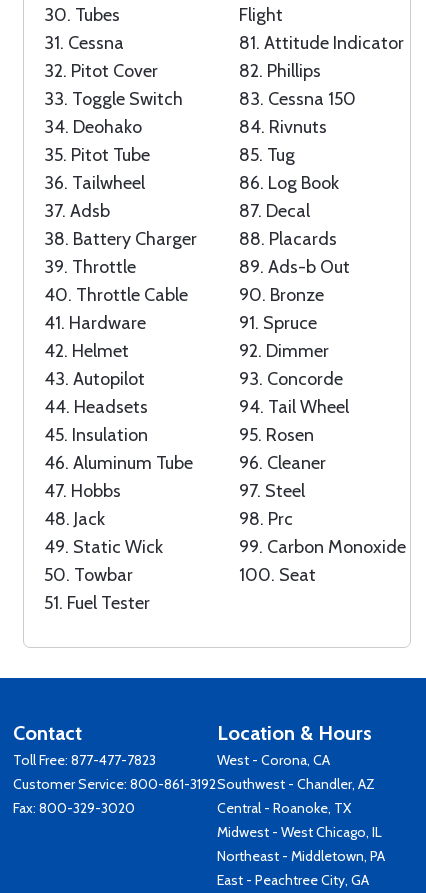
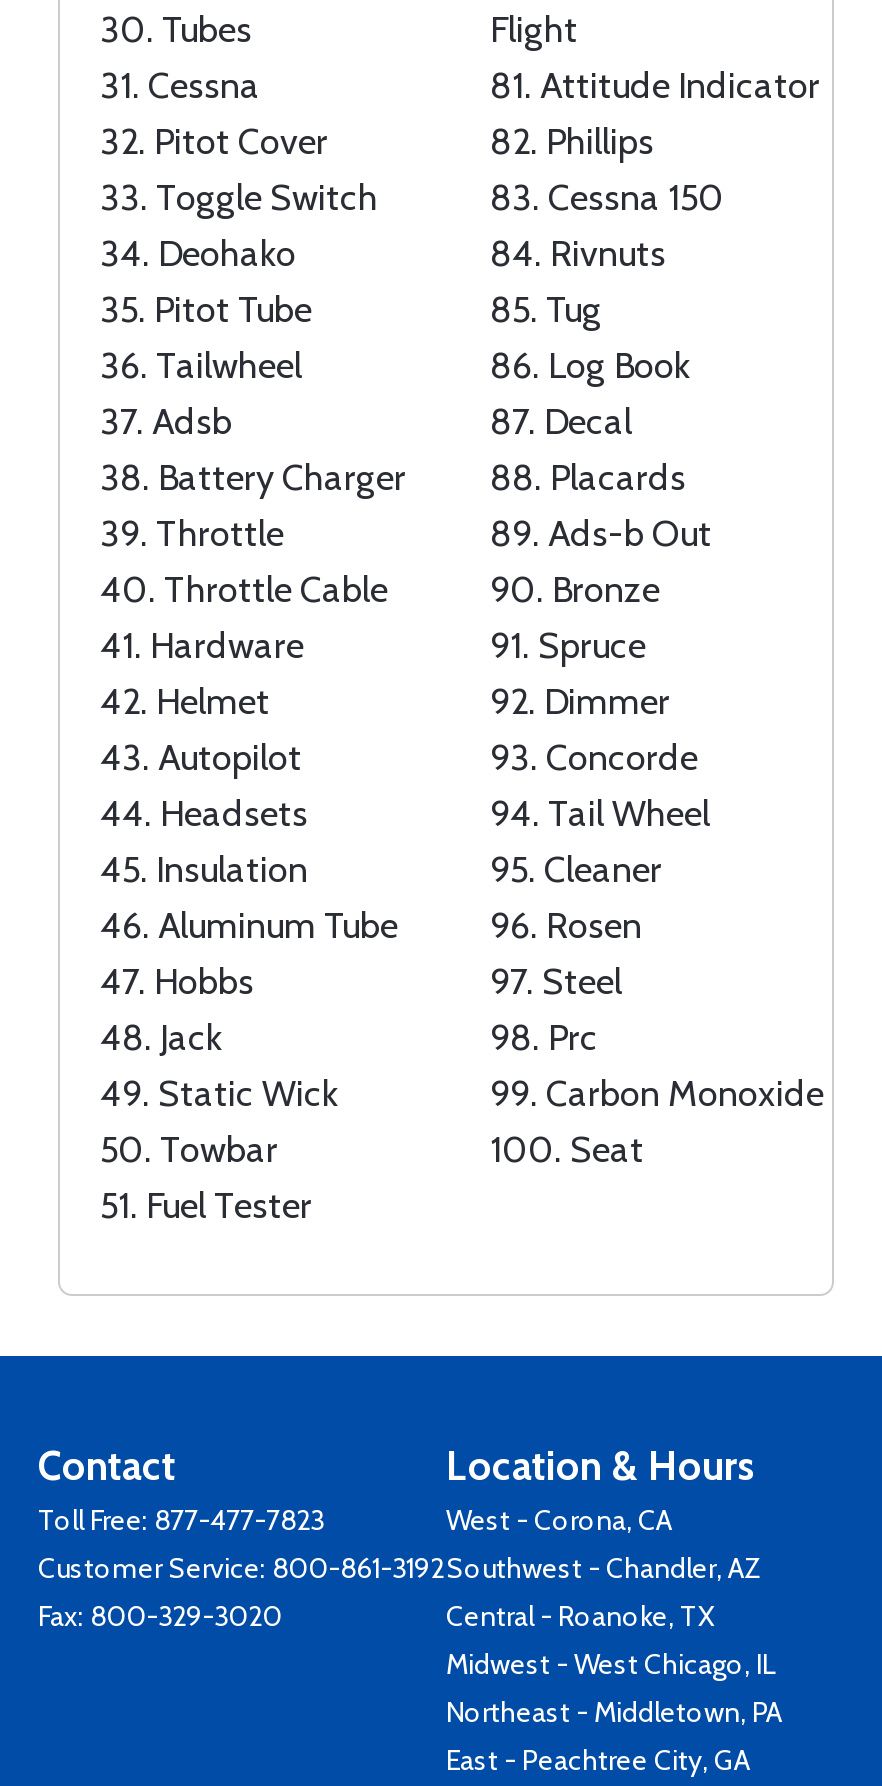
[239,424,326,474] 95. Rosen | 96. Cleaner -> [490,848,662,948] 95. Cleaner | 96. Rosen

